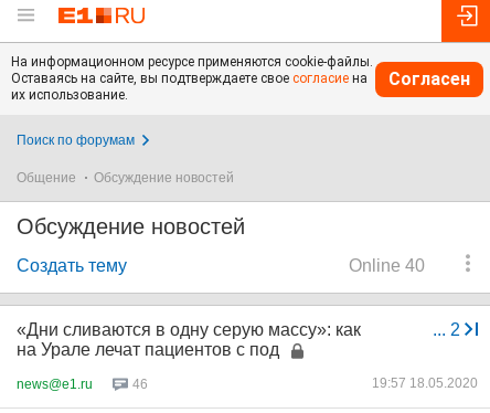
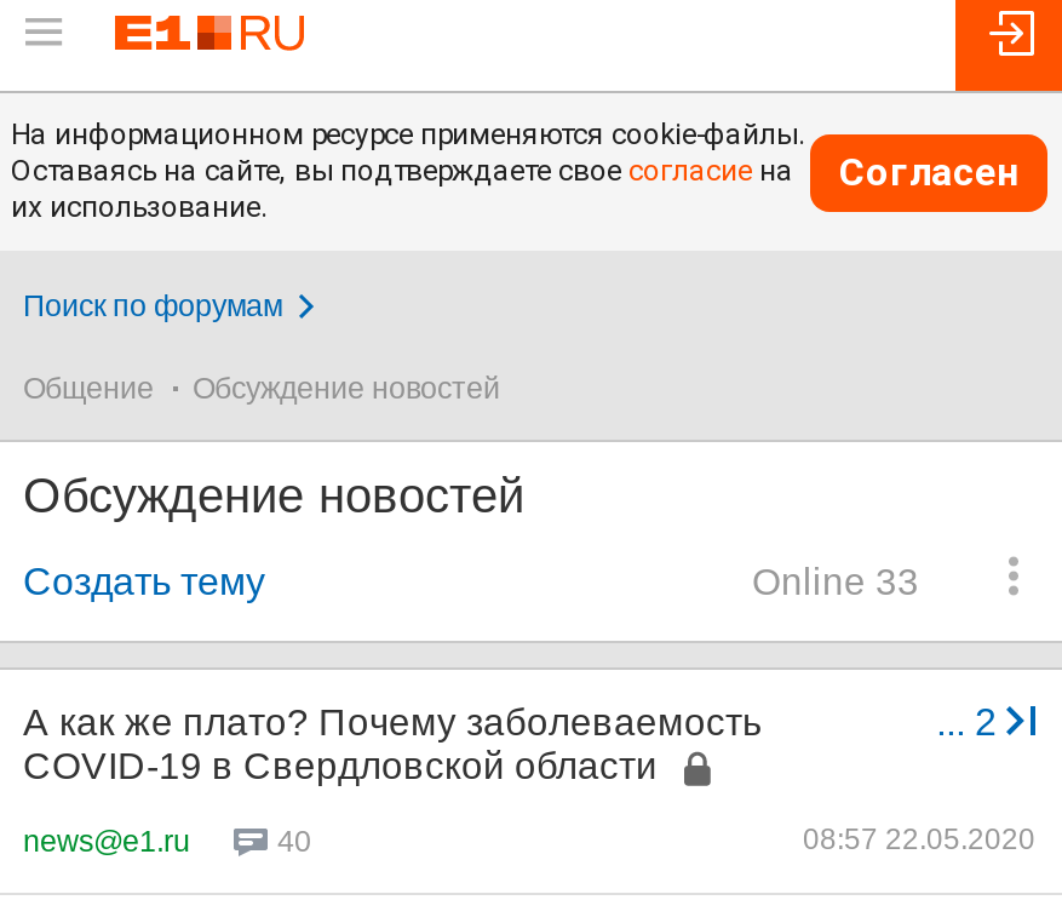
[349,256,425,275] Online 40 -> [752,561,919,602] Online 33
[17,320,361,359] «Дни сливаются в одну серую массу»: как | на Урале лечат пациентов с под -> [23,701,762,786] А как же плато? Почему заболеваемость | COVID-19 в Свердловской области
[132,377,148,392] 46 -> [277,825,311,859] 40
[372,375,478,391] 19:57 18.05.2020 -> [803,822,1035,856] 08:57 22.05.2020

